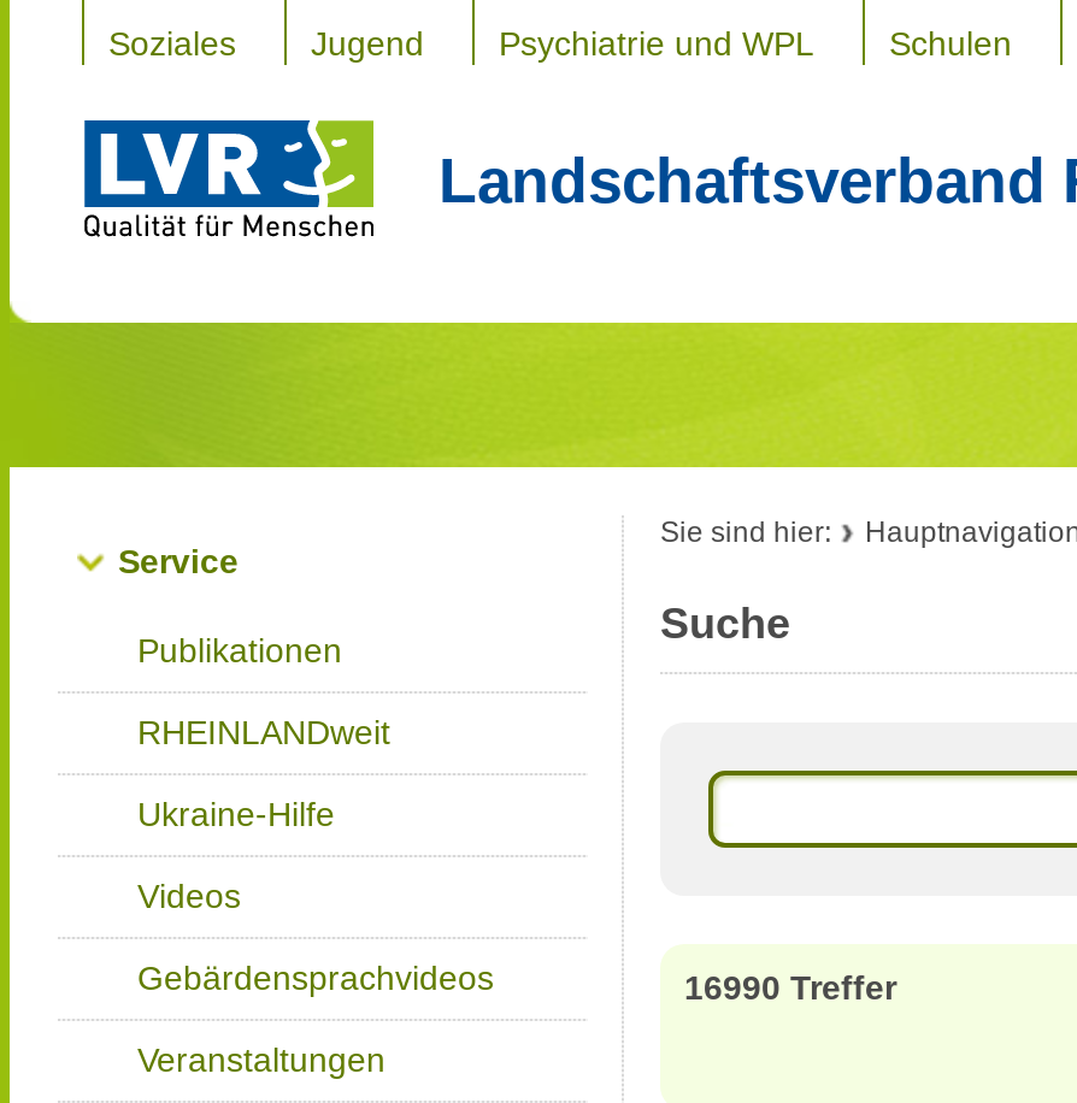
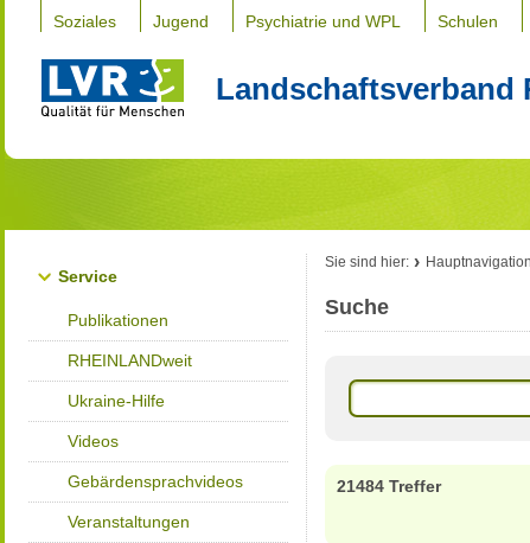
[684,968,896,1007] 16990 Treffer -> [337,477,441,496] 21484 Treffer

